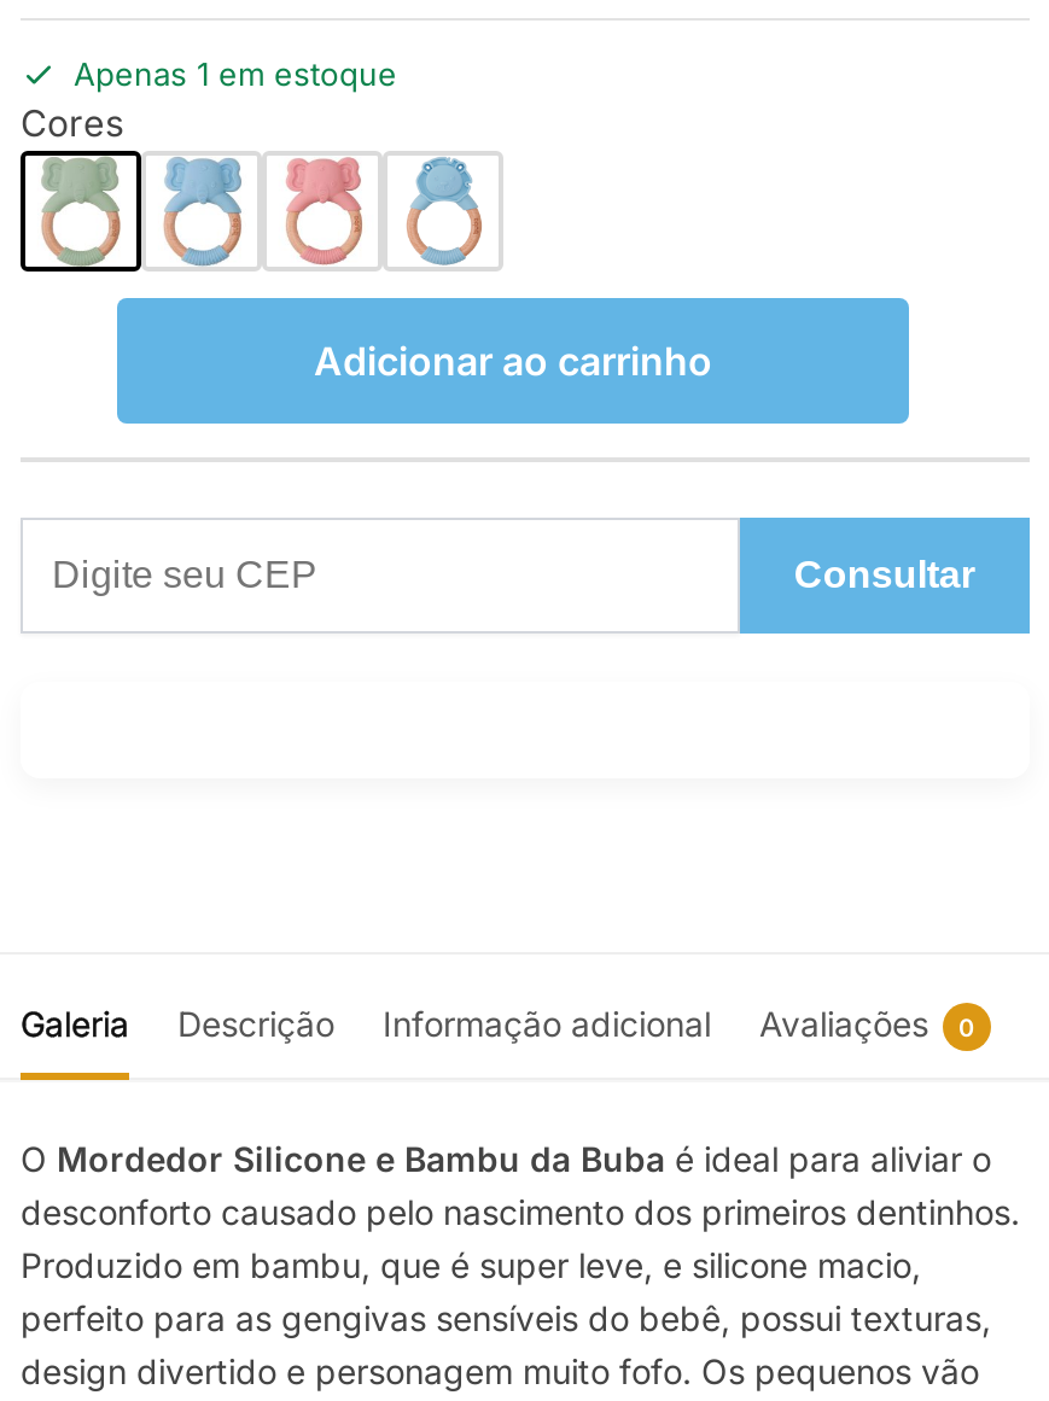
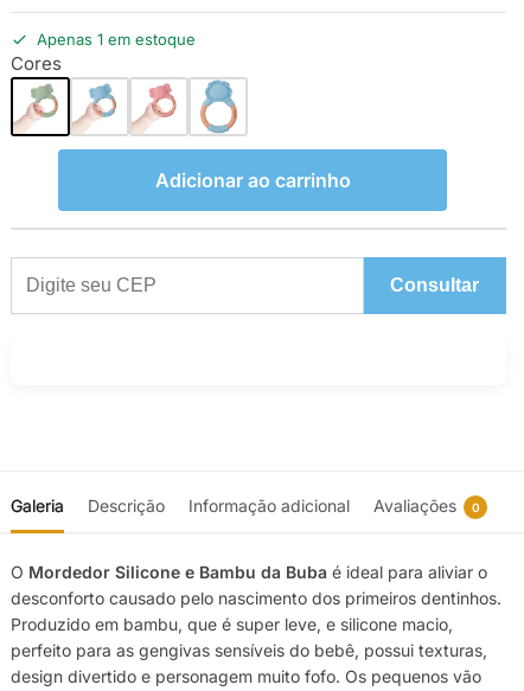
[25,153,122,269] [image] -> [12,81,59,134] [image]
[146,156,245,269] [image] -> [71,79,120,134] [image]
[267,156,366,267] [image] -> [132,79,179,134] [image]

